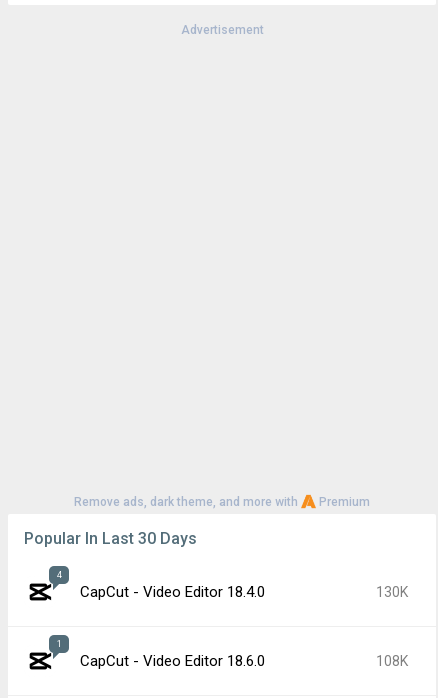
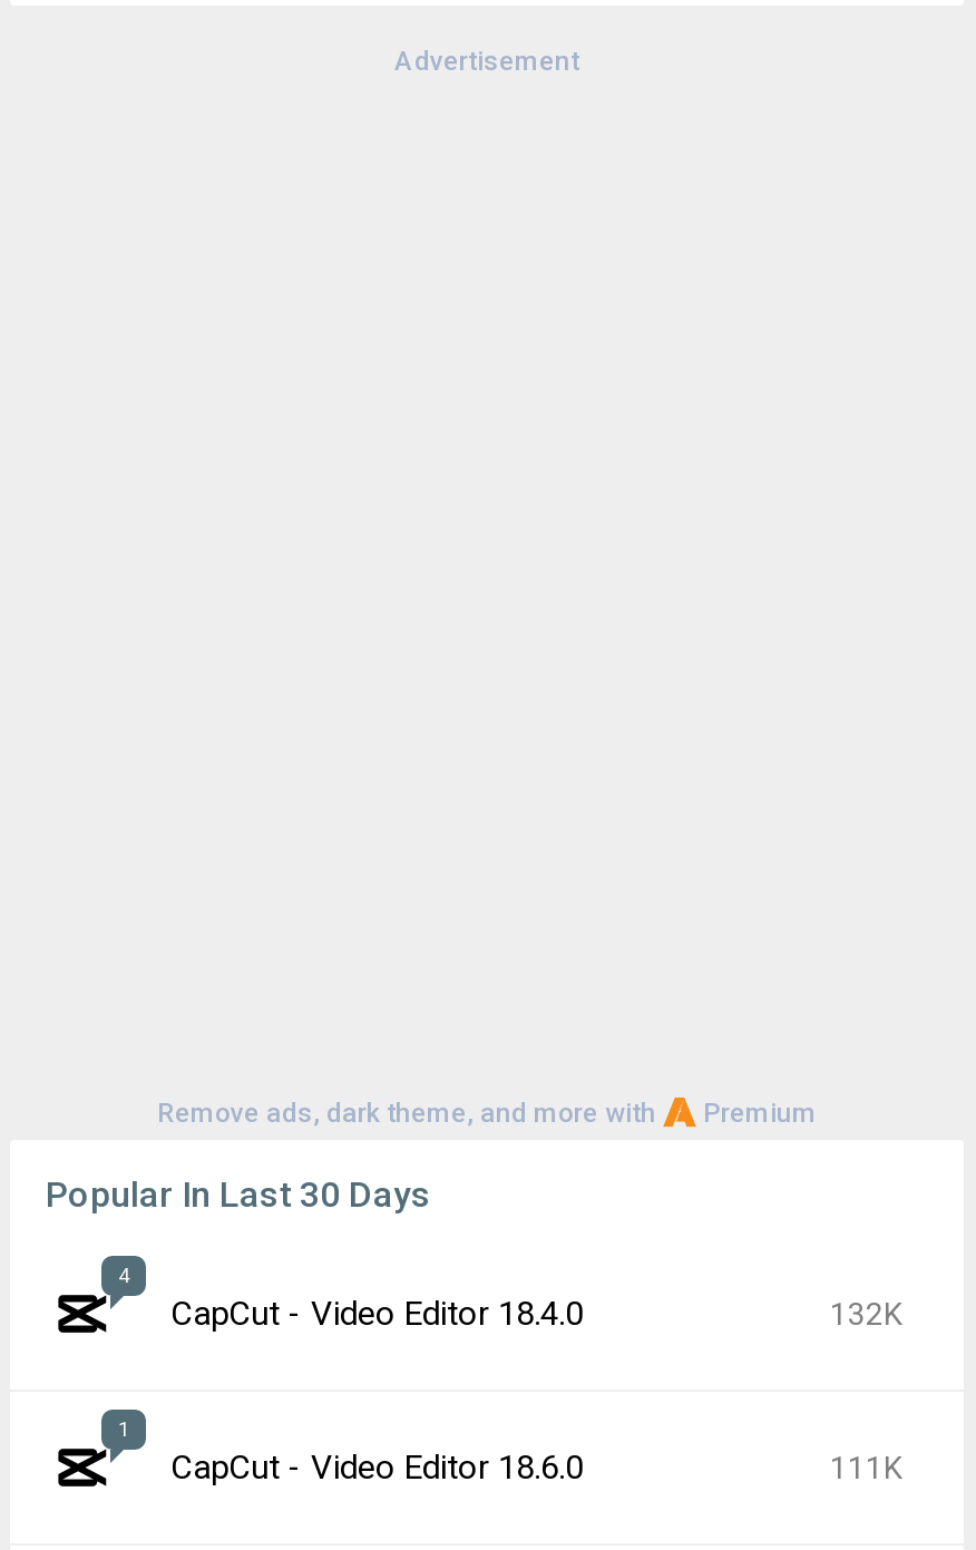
[376,584,408,600] 130K -> [830,1296,901,1332] 132K
[376,653,408,669] 108K -> [830,1450,901,1485] 111K

